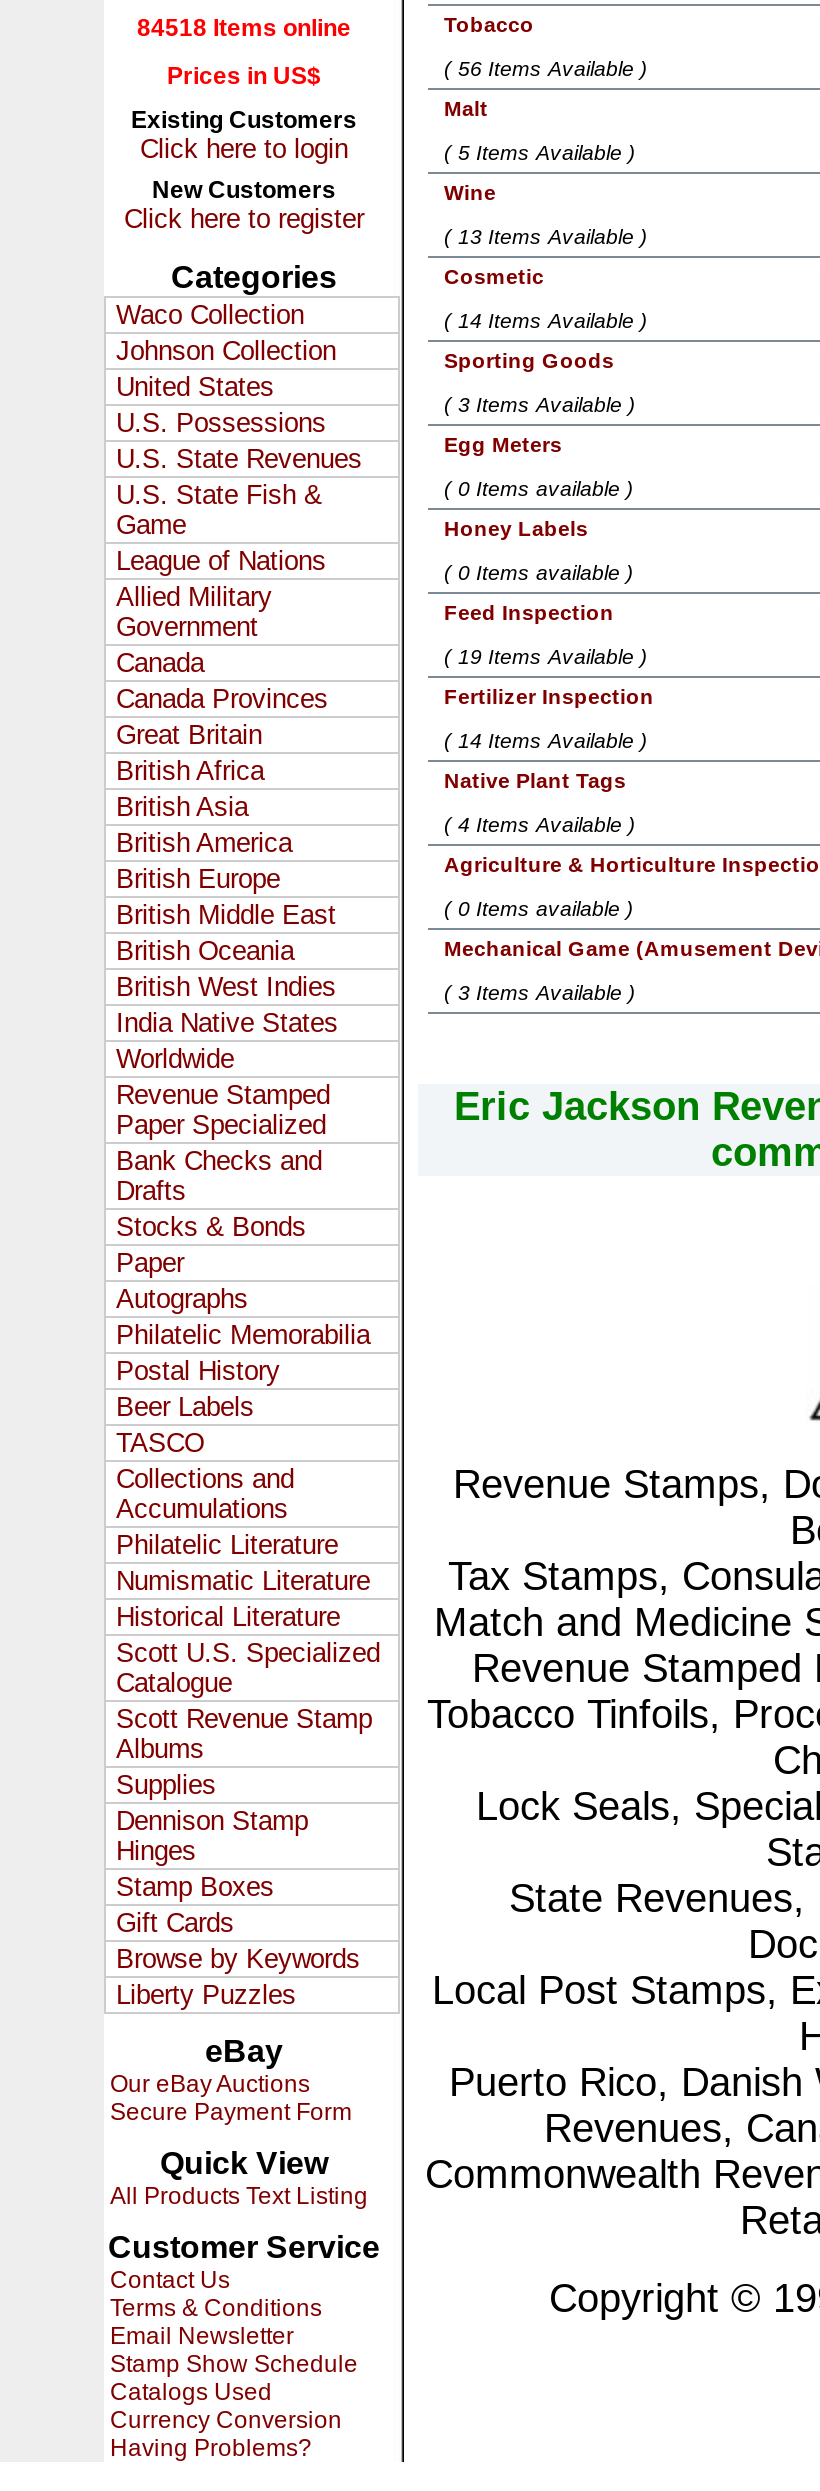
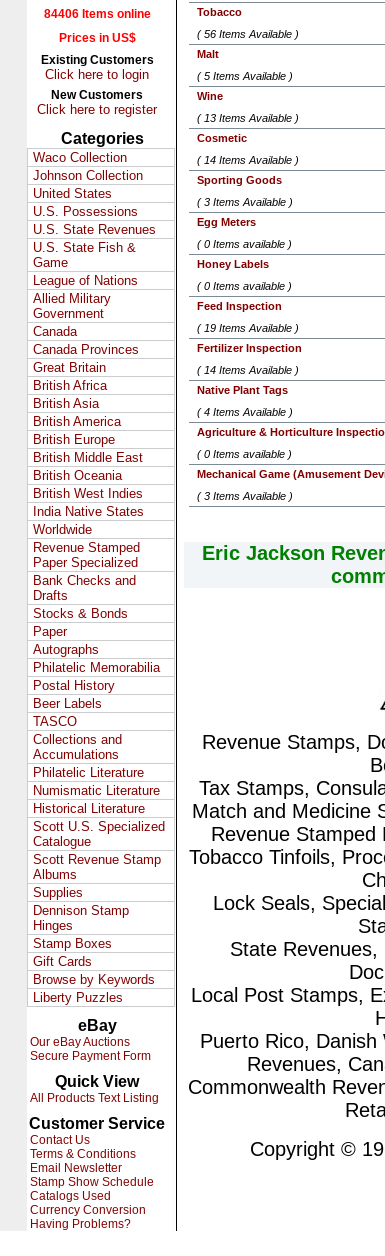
[137,14,351,42] 84518 Items online -> [43,7,150,21] 84406 Items online

